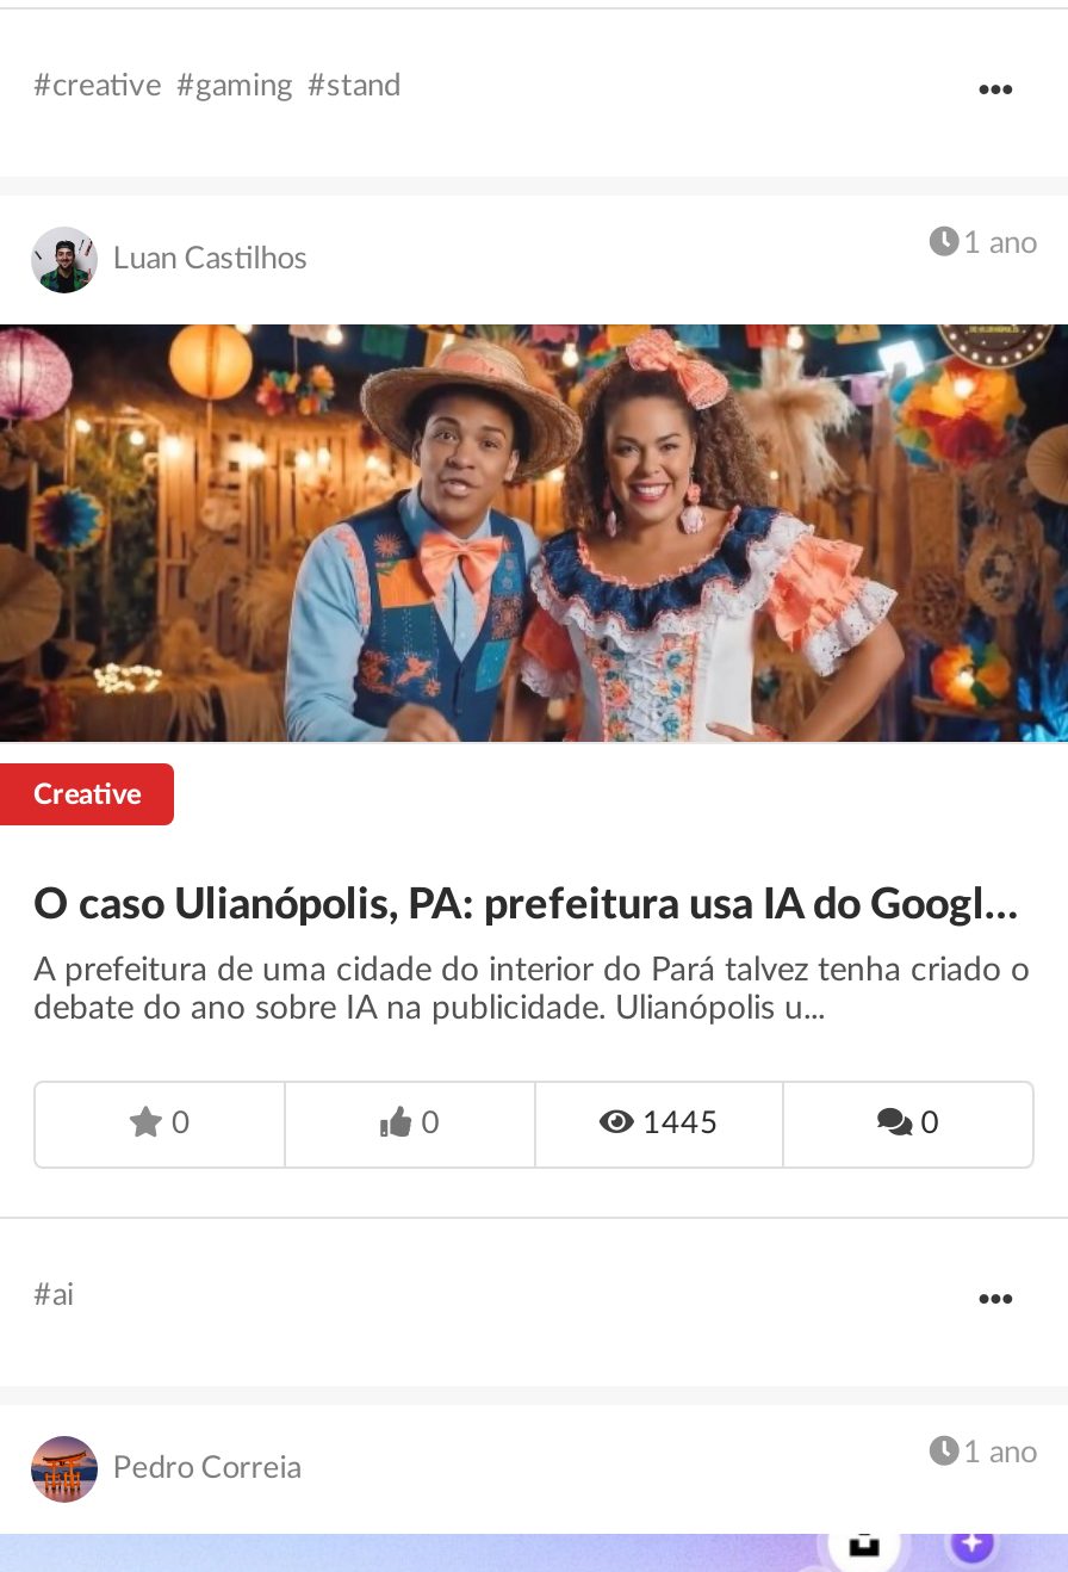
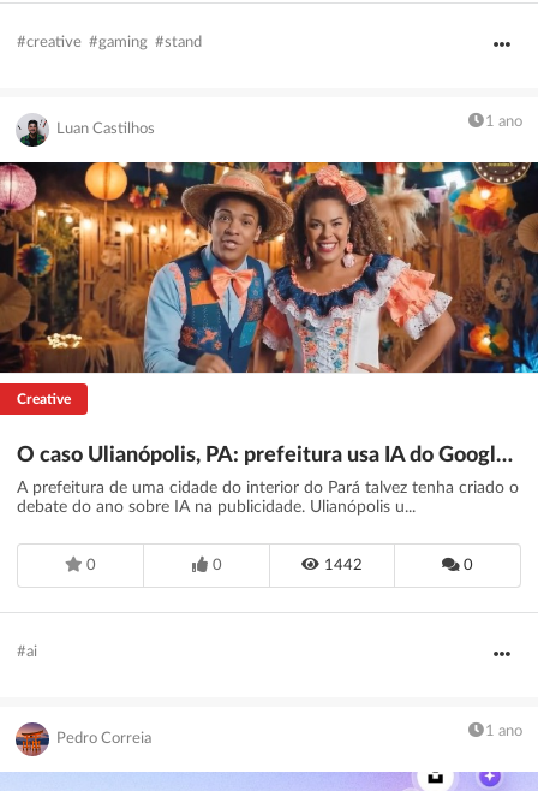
[642,1110,719,1141] 1445 -> [324,558,362,574] 1442

